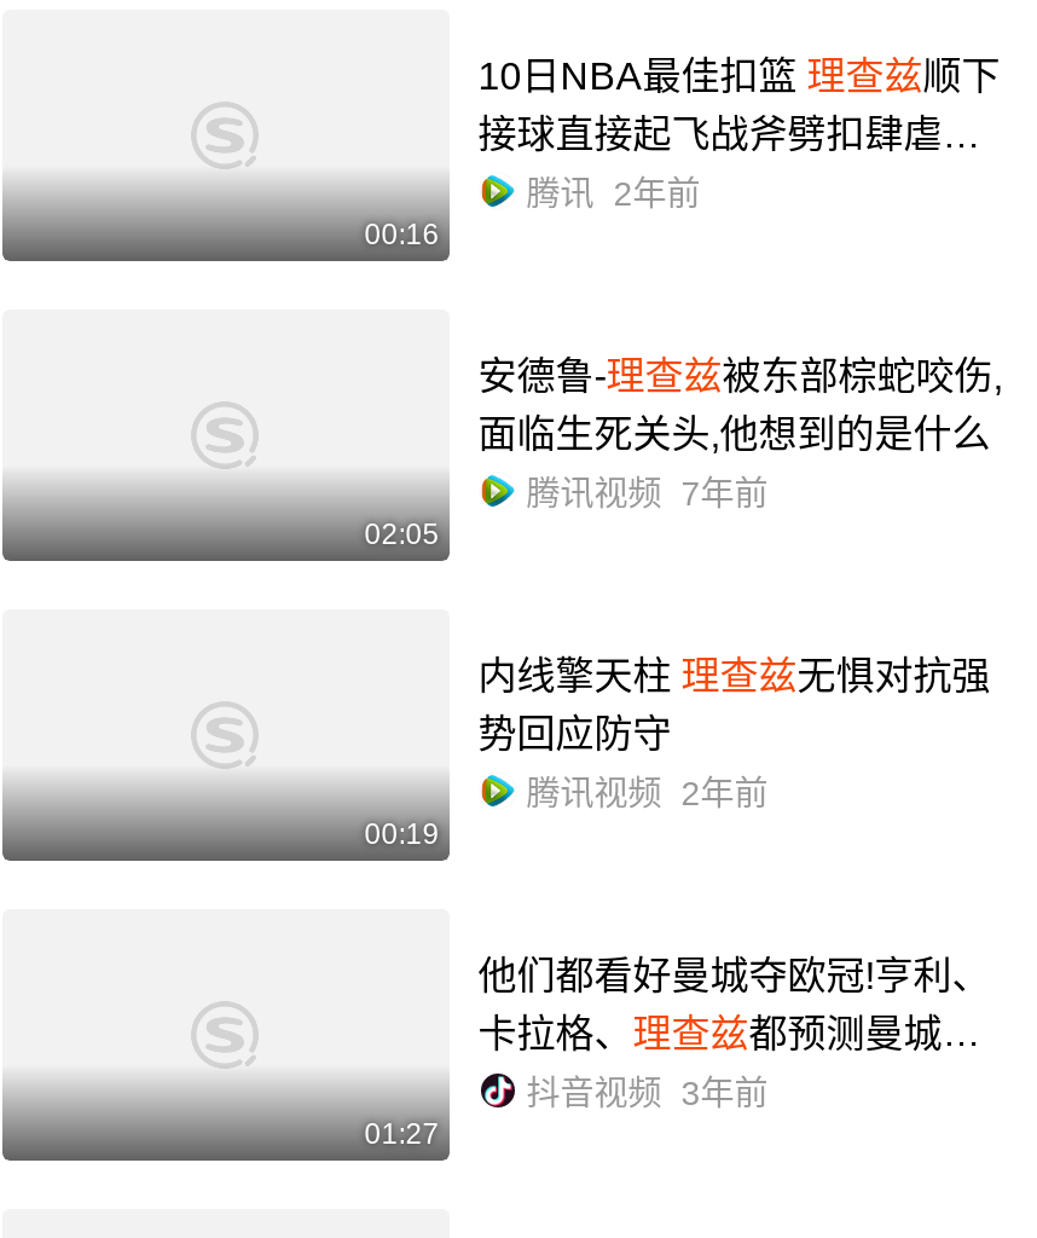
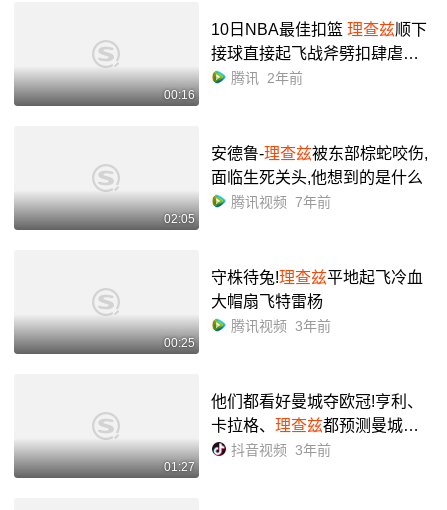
[478,655,991,754] 内线擎天柱理查兹无惧对抗强 | 势回应防守 -> [211,269,423,310] 守株待兔!理查兹平地起飞冷血 | 大帽扇飞特雷杨
[526,773,768,812] 腾讯视频 2年前 -> [231,318,331,334] 腾讯视频 3年前
[365,816,439,850] 00:19 -> [164,336,195,350] 00:25

